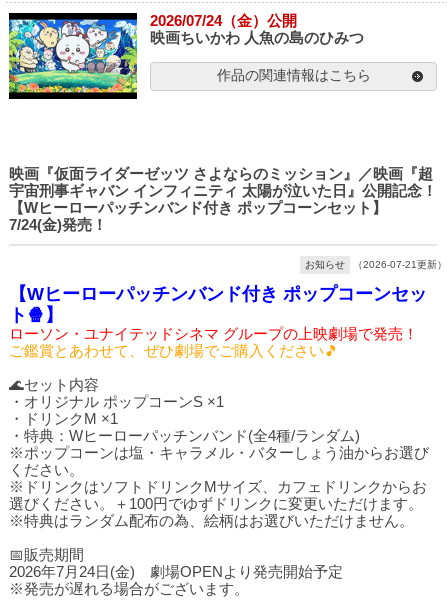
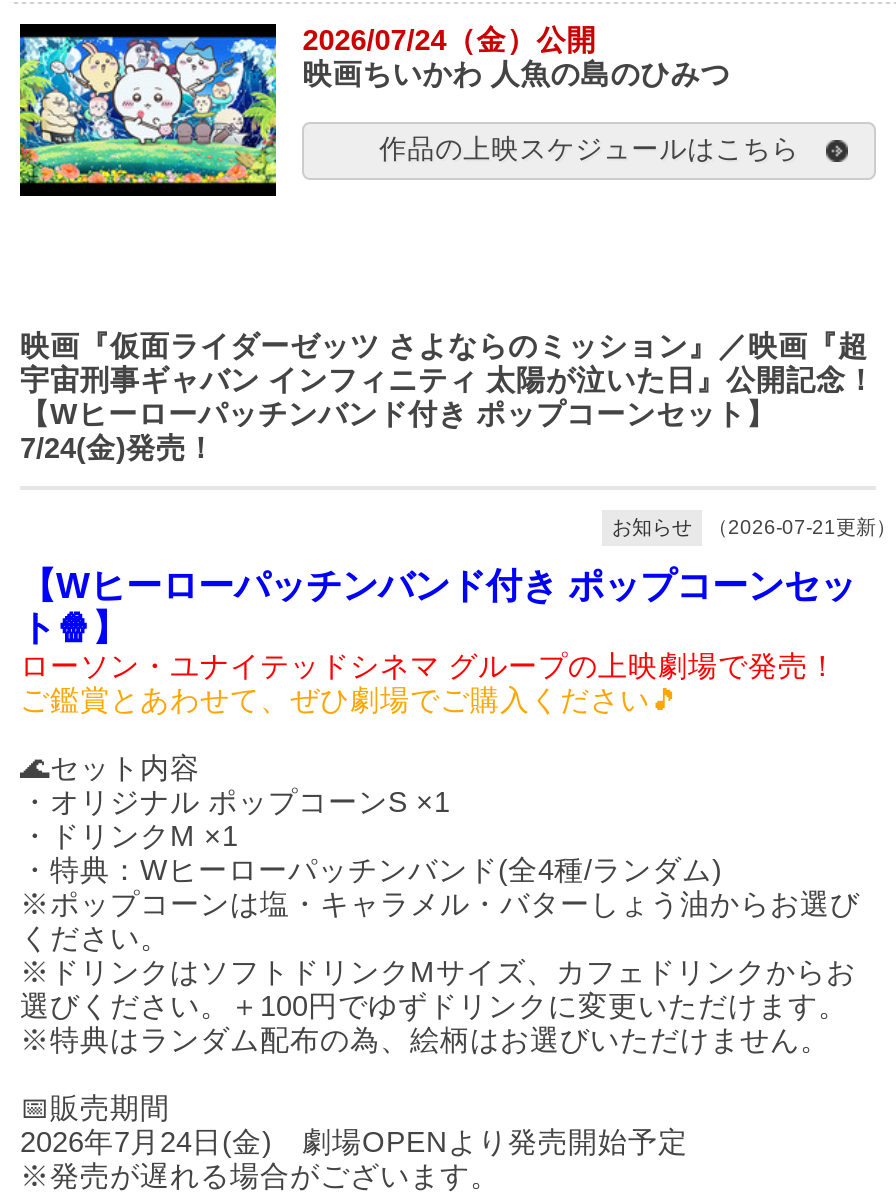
[217,68,371,83] 作品の関連情報はこちら -> [379,134,799,164] 作品の上映スケジュールはこちら

